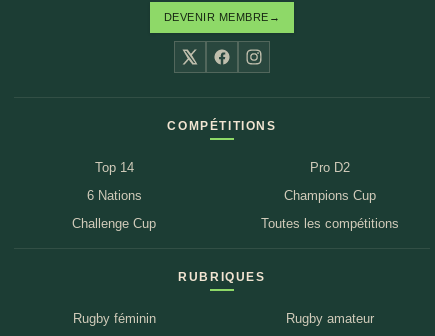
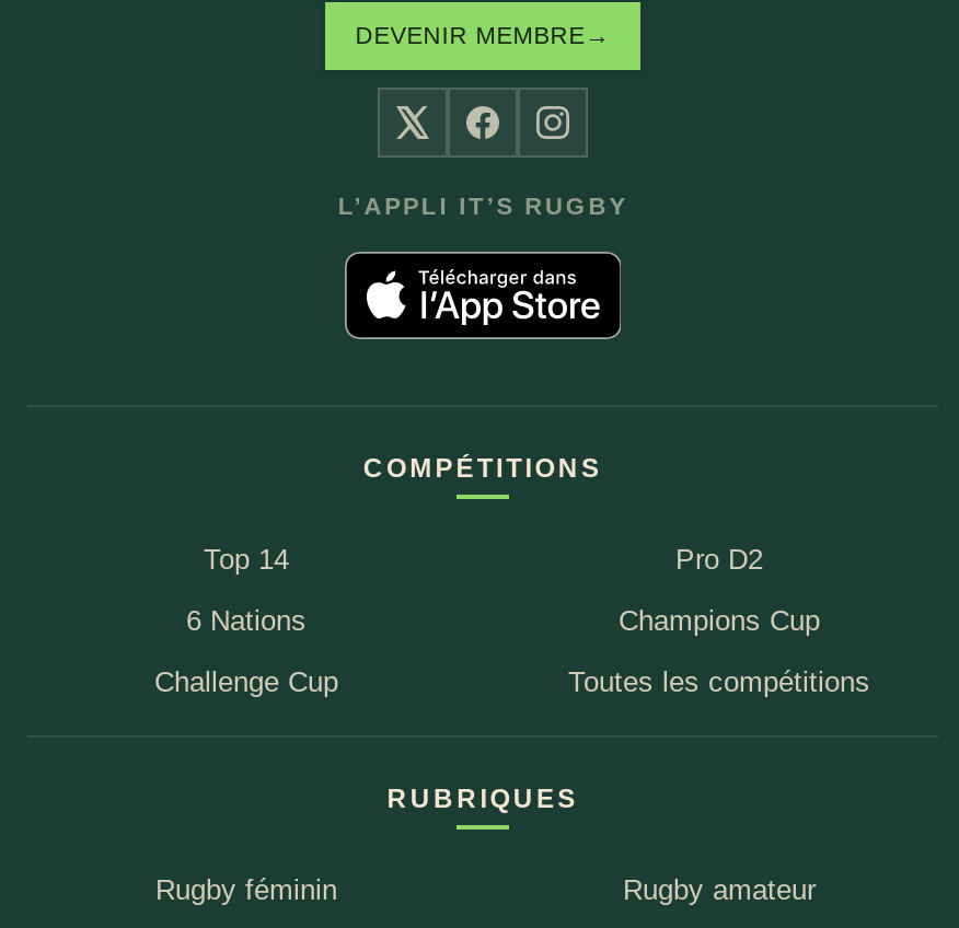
none -> [338,193,628,220] L’APPLI IT’S RUGBY
none -> [343,251,621,340] [image]

